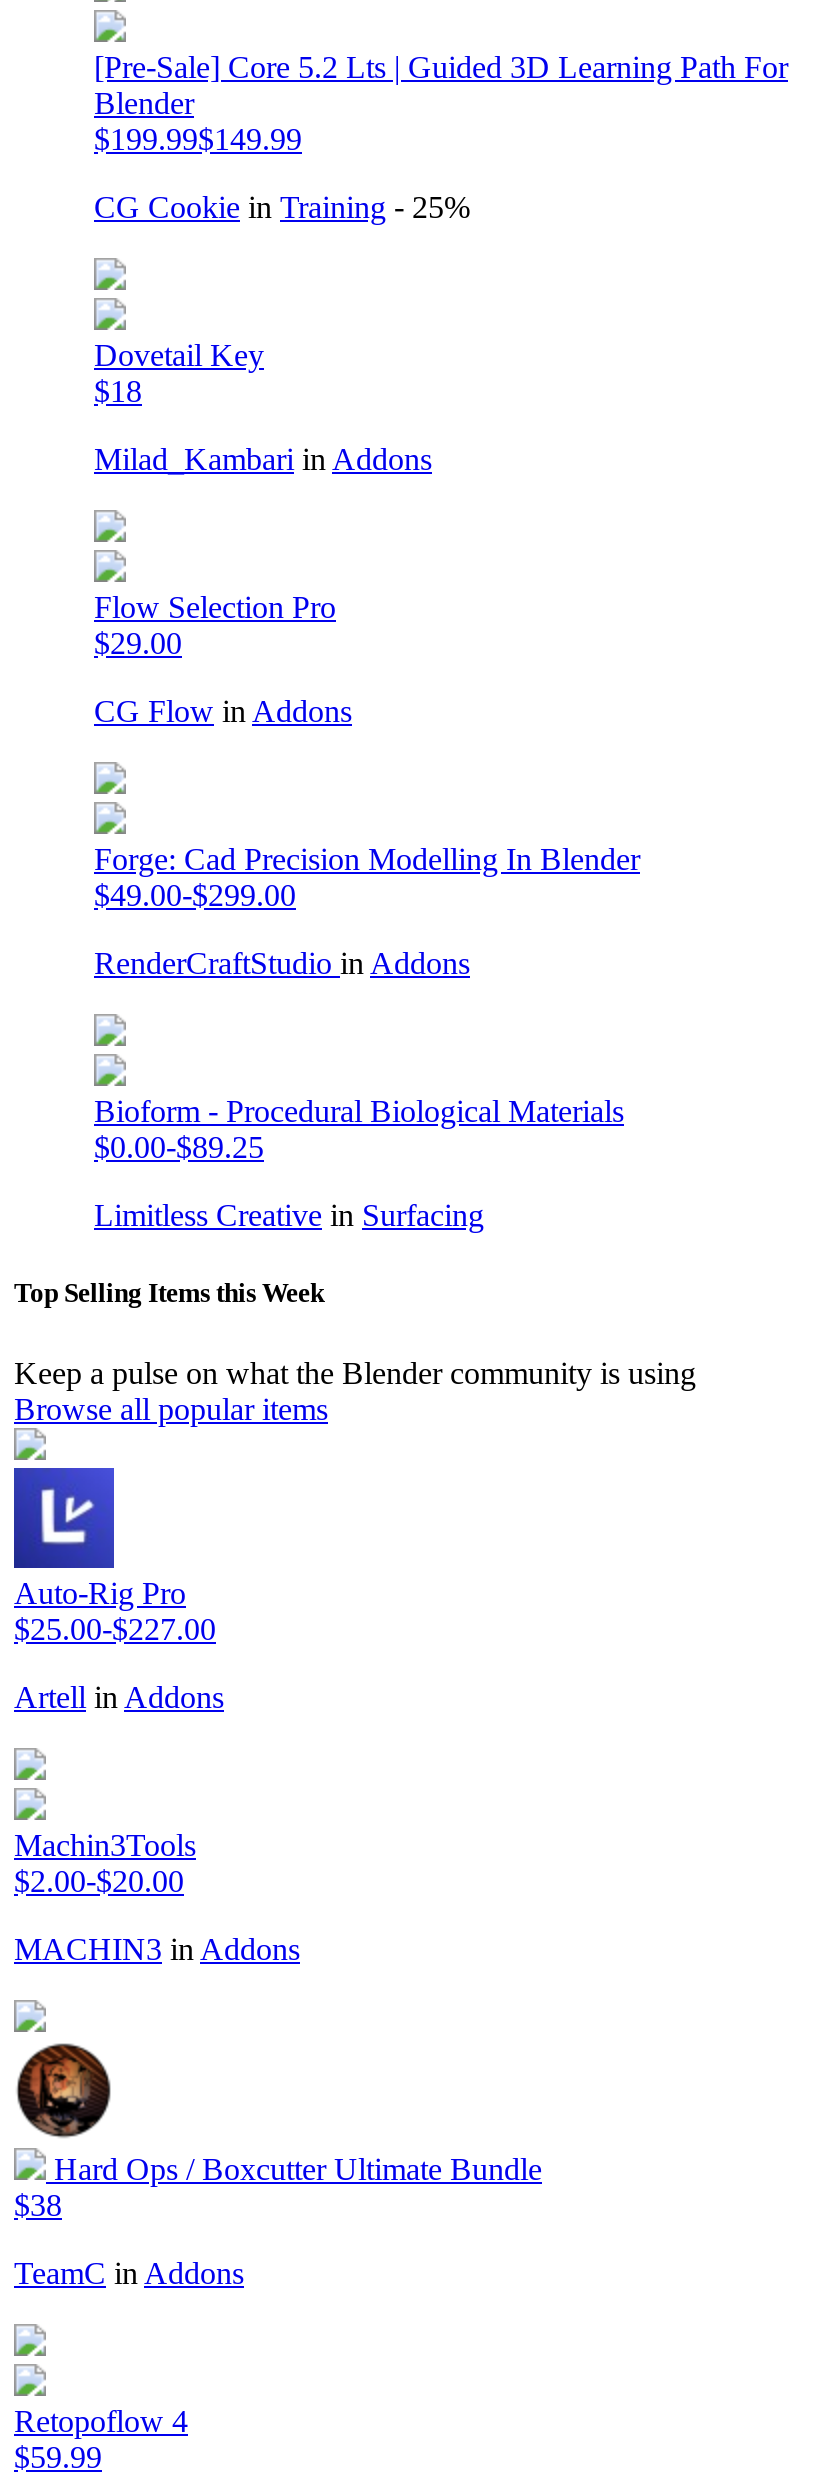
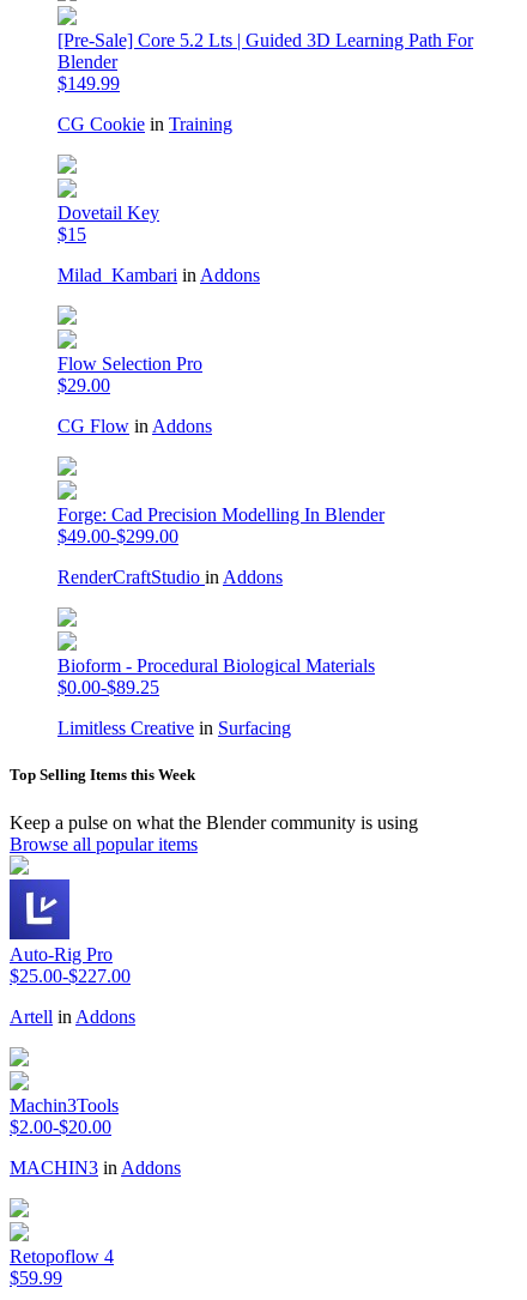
[94,122,302,156] $199.99$149.99 -> [57,73,120,94] $149.99
[94,190,470,224] CG Cookie in Training - 25% -> [57,114,232,134] CG Cookie in Training
[94,374,142,408] $18 -> [57,224,86,245] $15
[12,2042,542,2289] [image] | Hard Ops / Boxcutter Ultimate Bundle | $38 | TeamC in Addons -> none

